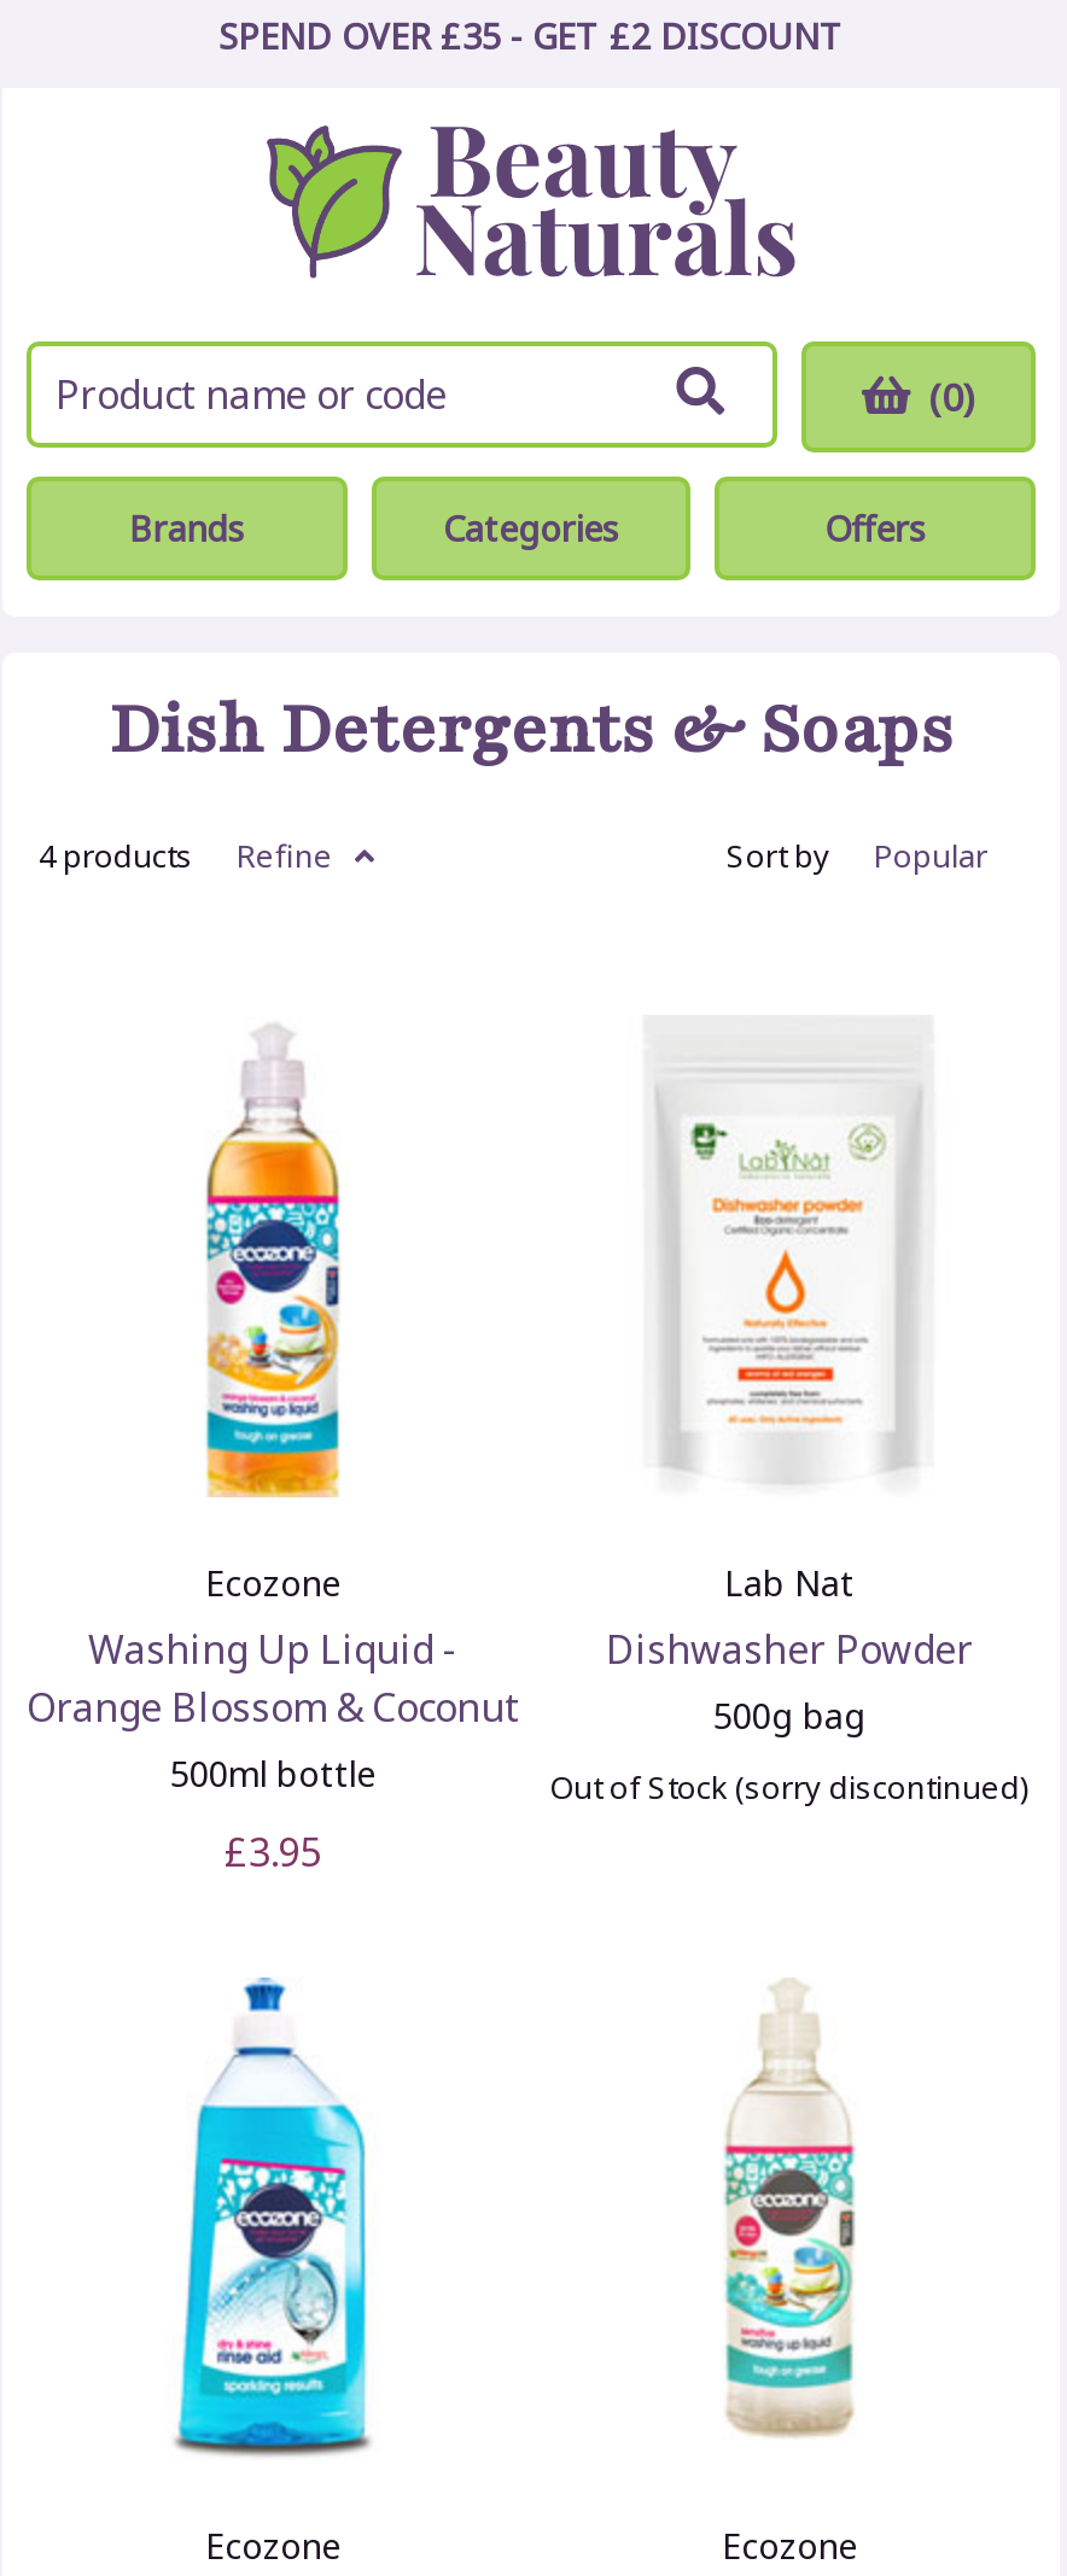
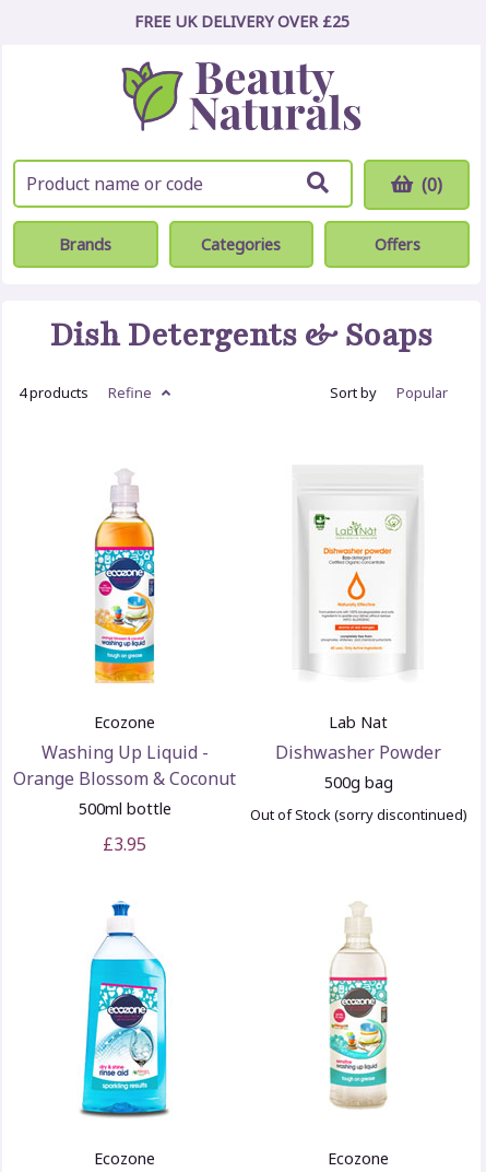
[218,13,844,59] SPEND OVER £35 - GET £2 DISCOUNT -> [134,11,349,32] FREE UK DELIVERY OVER £25

